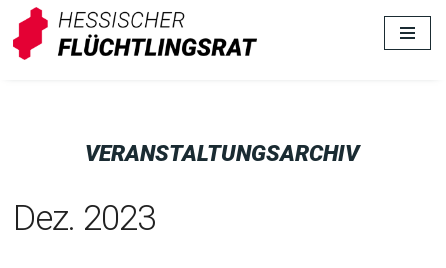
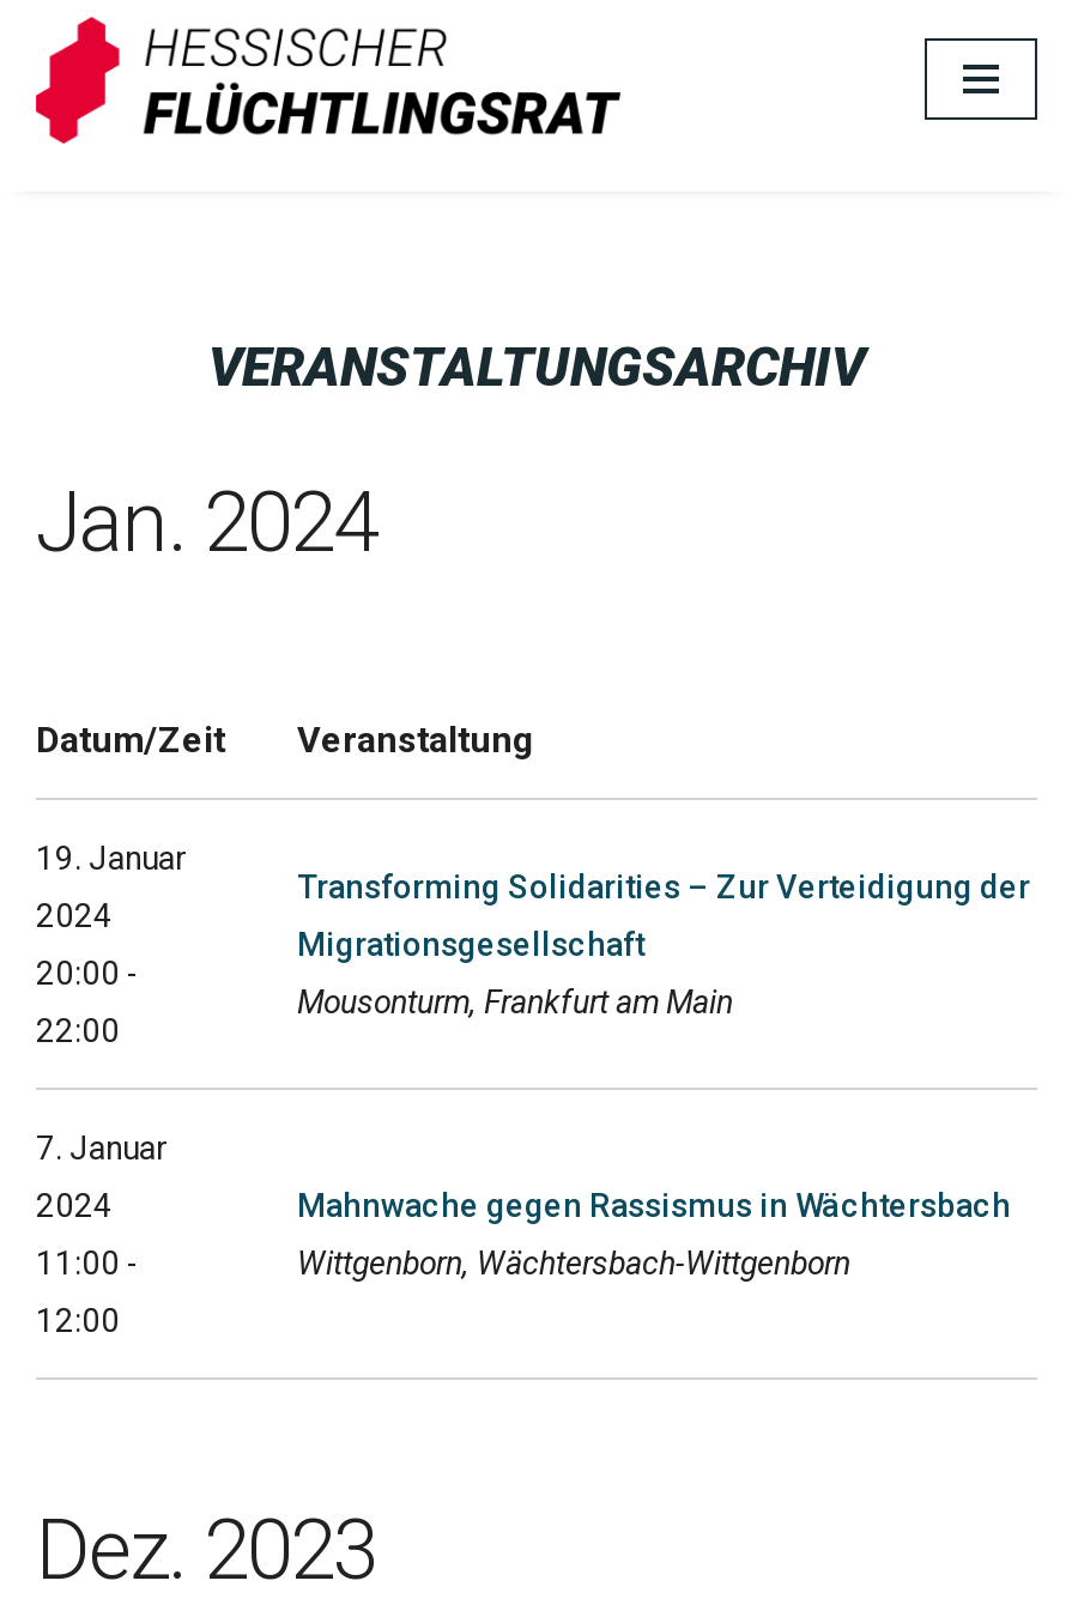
none -> [36,473,534,1048] Jan. 2024 | Datum/Zeit | Veranstaltung | 19. Januar | 2024 | 20:00 - | 22:00
none -> [36,1127,165,1338] 7. Januar | 2024 | 11:00 - | 12:00
none -> [297,866,1030,1020] Transforming Solidarities – Zur Verteidigung der | Migrationsgesellschaft | Mousonturm, Frankfurt am Main
none -> [297,1185,1011,1281] Mahnwache gegen Rassismus in Wächtersbach | Wittgenborn, Wächtersbach-Wittgenborn

